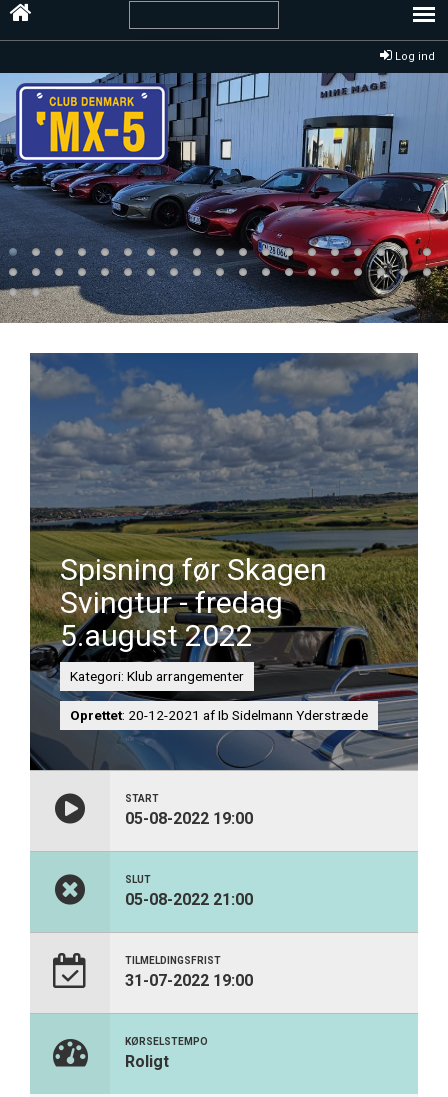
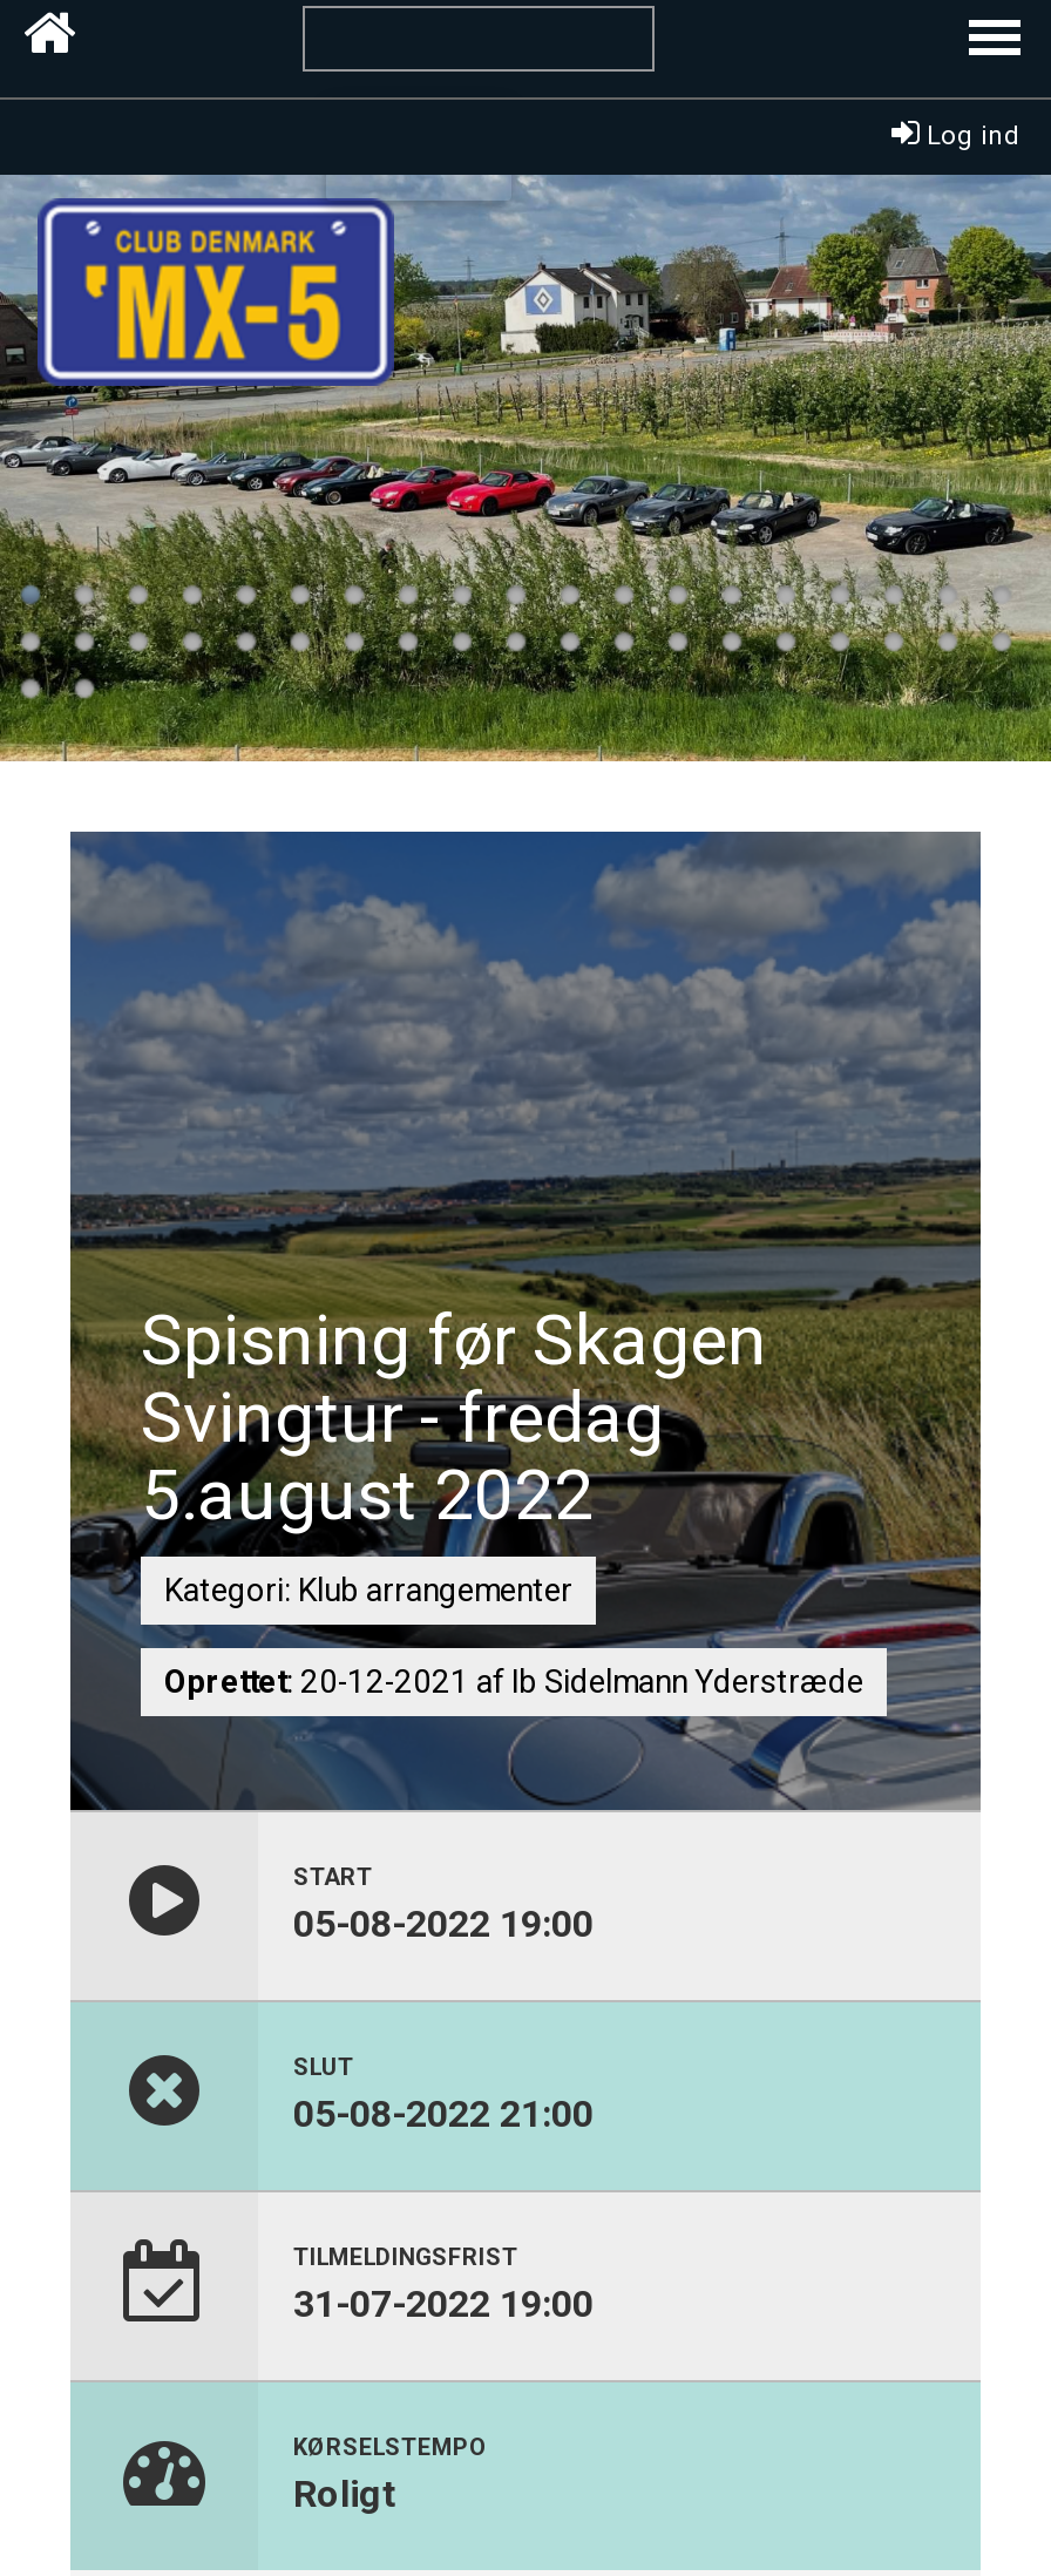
[3,73,445,324] [image] -> [7,172,1044,764] [image]

